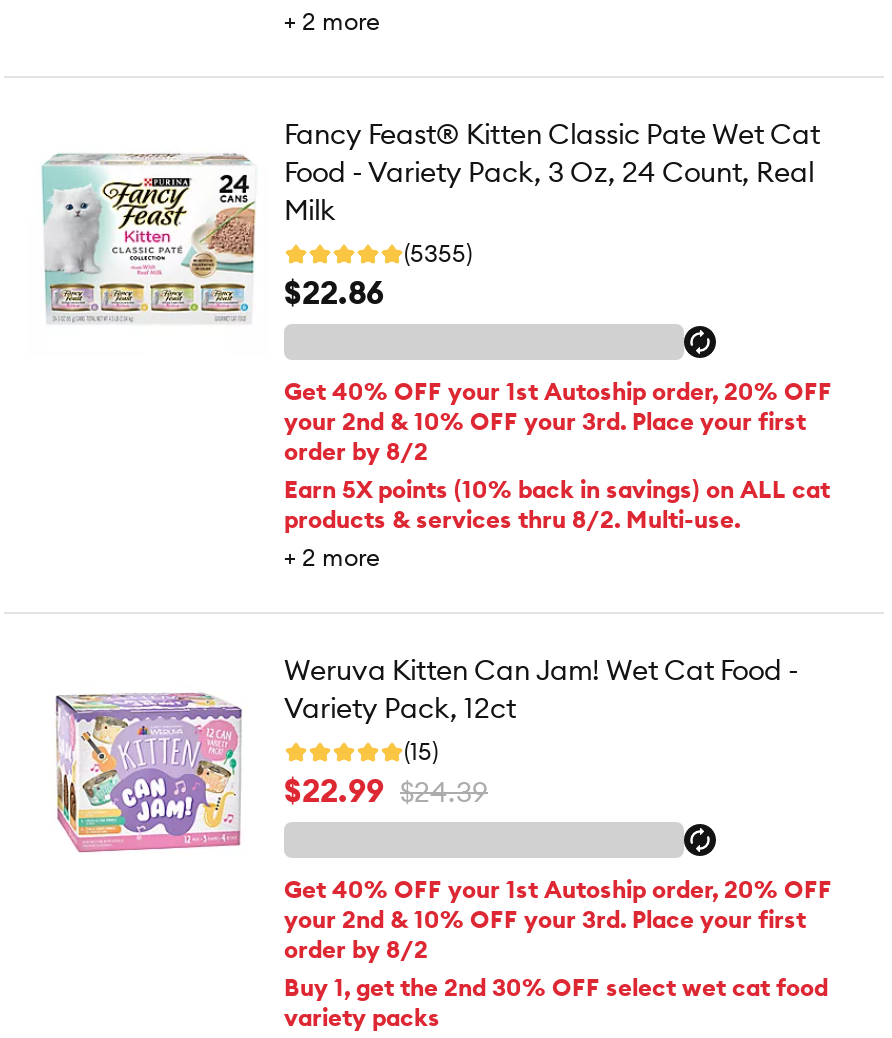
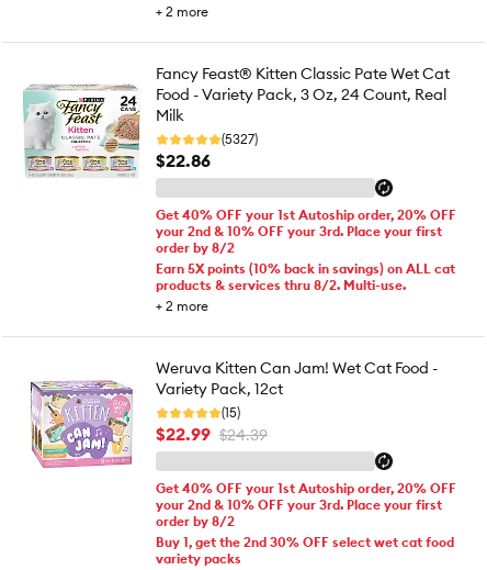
[404,238,472,268] (5355) -> [222,131,258,147] (5327)

